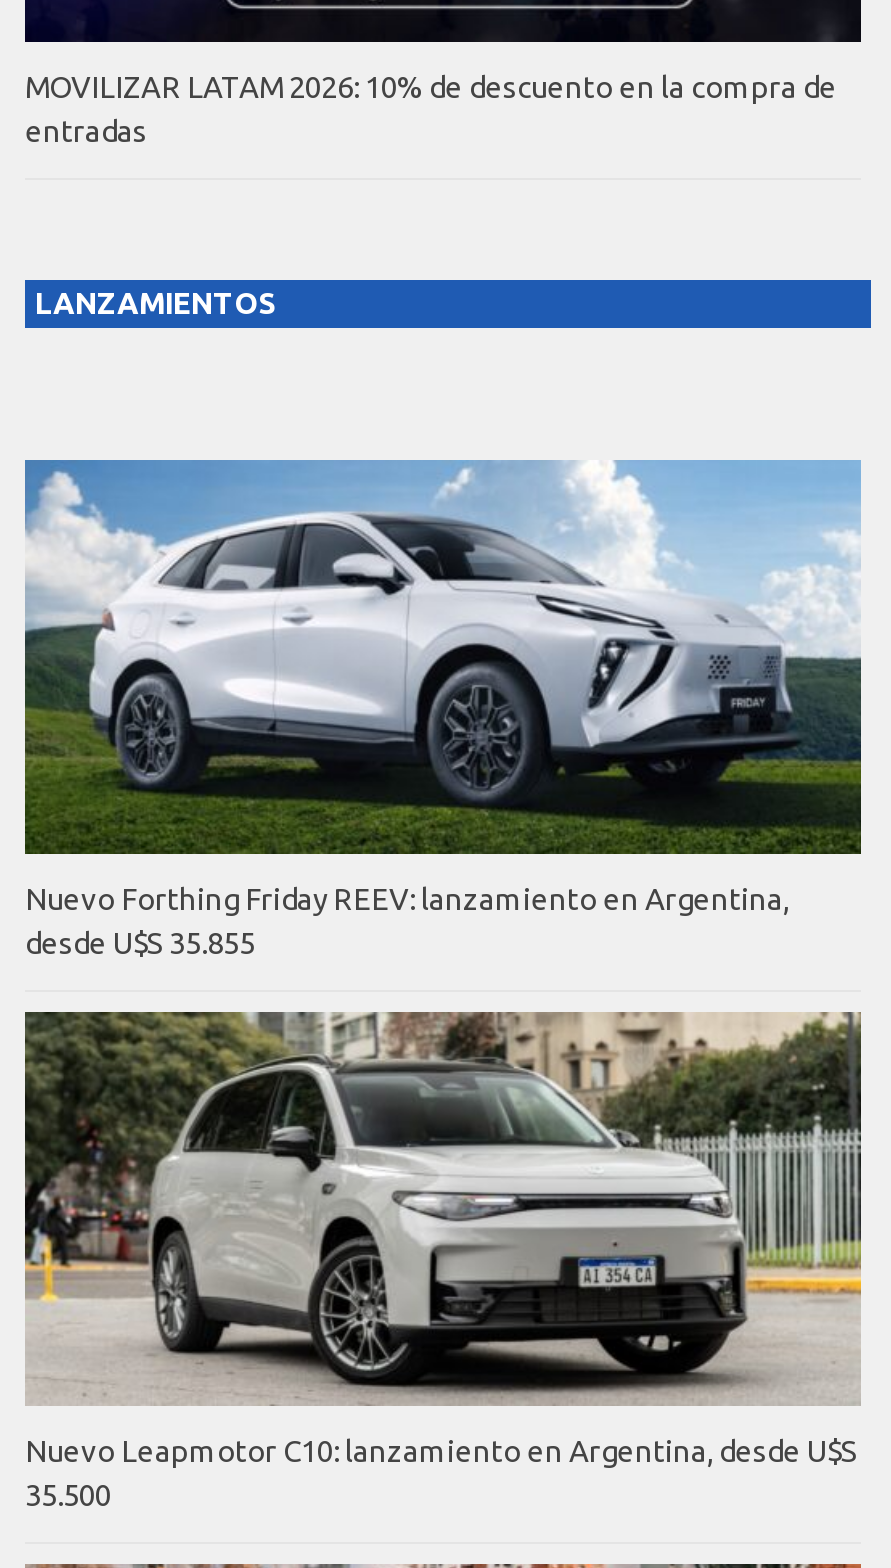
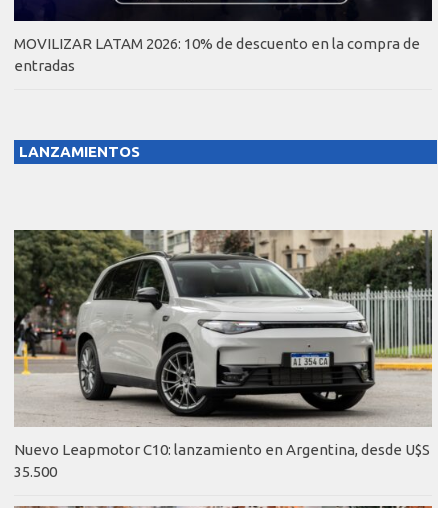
[23,458,863,960] [image] | Nuevo Forthing Friday REEV: lanzamiento en Argentina, | desde U$S 35.855 -> none

